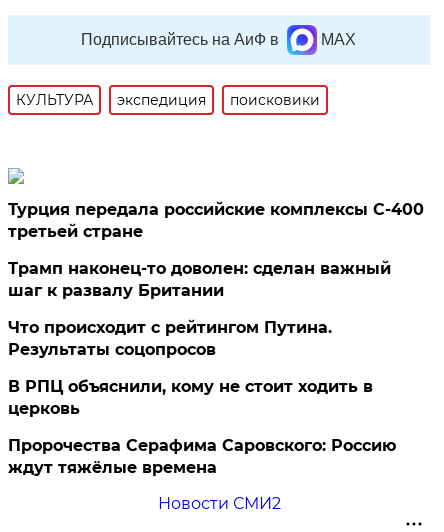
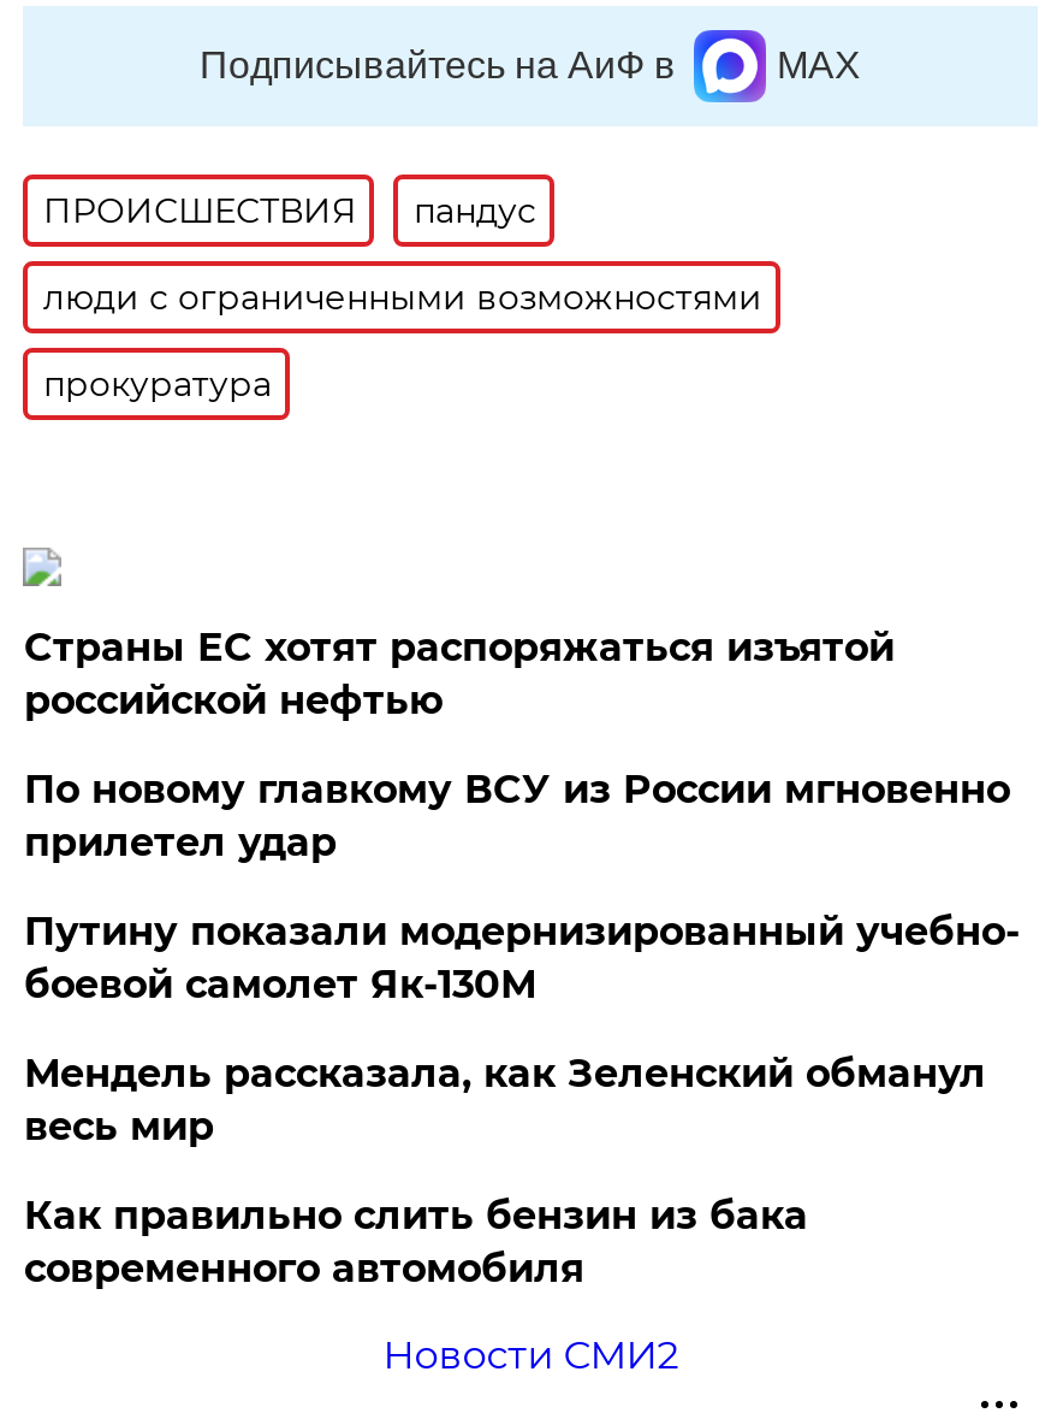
[16,91,320,109] КУЛЬТУРА | экспедиция | поисковики -> [43,189,762,405] ПРОИСШЕСТВИЯ | пандус | люди с ограниченными возможностями | прокуратура
[8,200,424,477] Турция передала российские комплексы С-400 | третьей стране | Трамп наконец-то доволен: сделан важный | шаг к развалу Британии | Что происходит с рейтингом Путина. | Результаты соцопросов | В РПЦ объяснили, кому не стоит ходить в | церковь | Пророчества Серафима Саровского: Россию | ждут тяжёлые времена -> [24,624,1019,1291] Страны ЕС хотят распоряжаться изъятой | российской нефтью | По новому главкому ВСУ из России мгновенно | прилетел удар | Путину показали модернизированный учебно- | боевой самолет Як-130М | Мендель рассказала, как Зеленский обманул | весь мир | Как правильно слить бензин из бака | современного автомобиля

